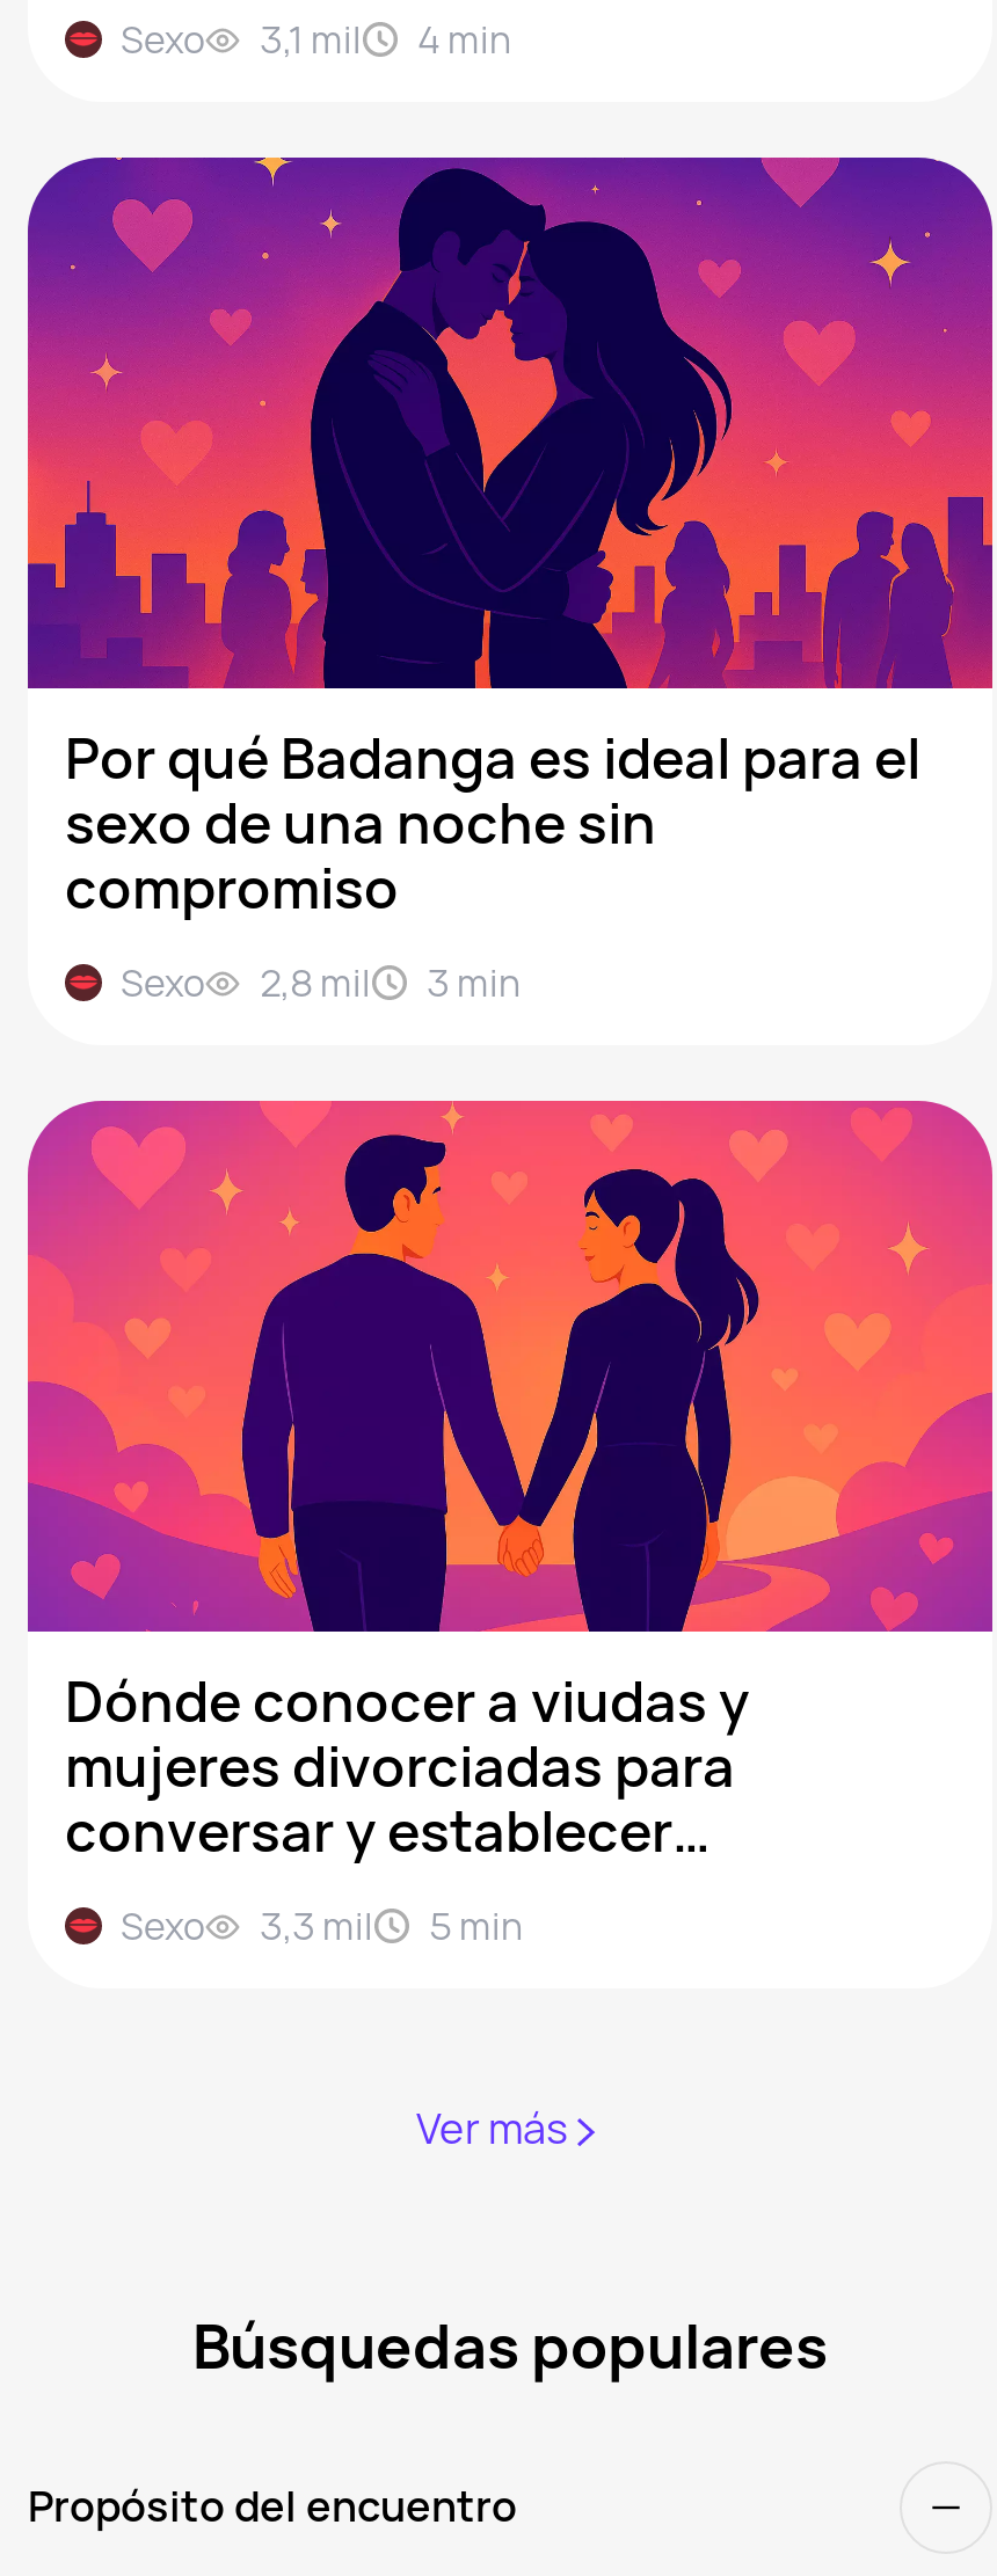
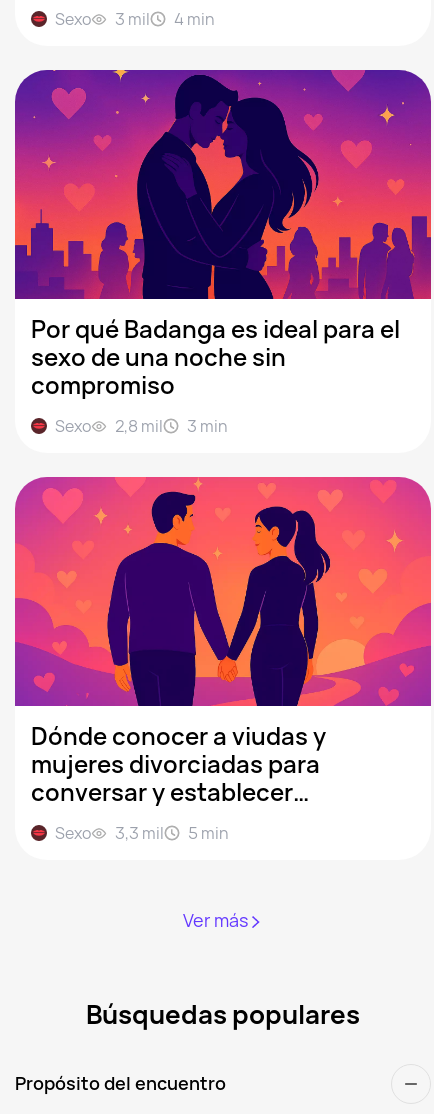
[121,14,510,65] Sexo 3,1 mil 4 min -> [55,8,214,30] Sexo 3 mil 4 min

